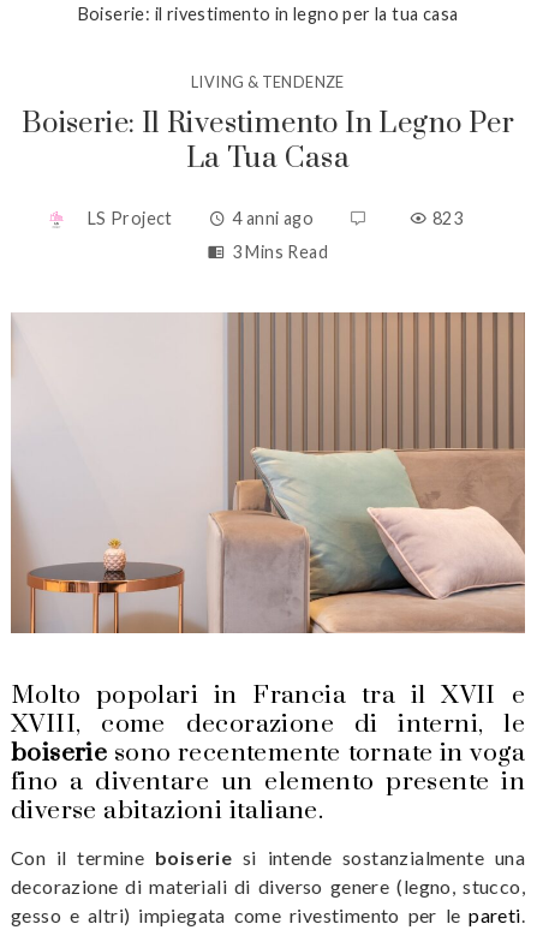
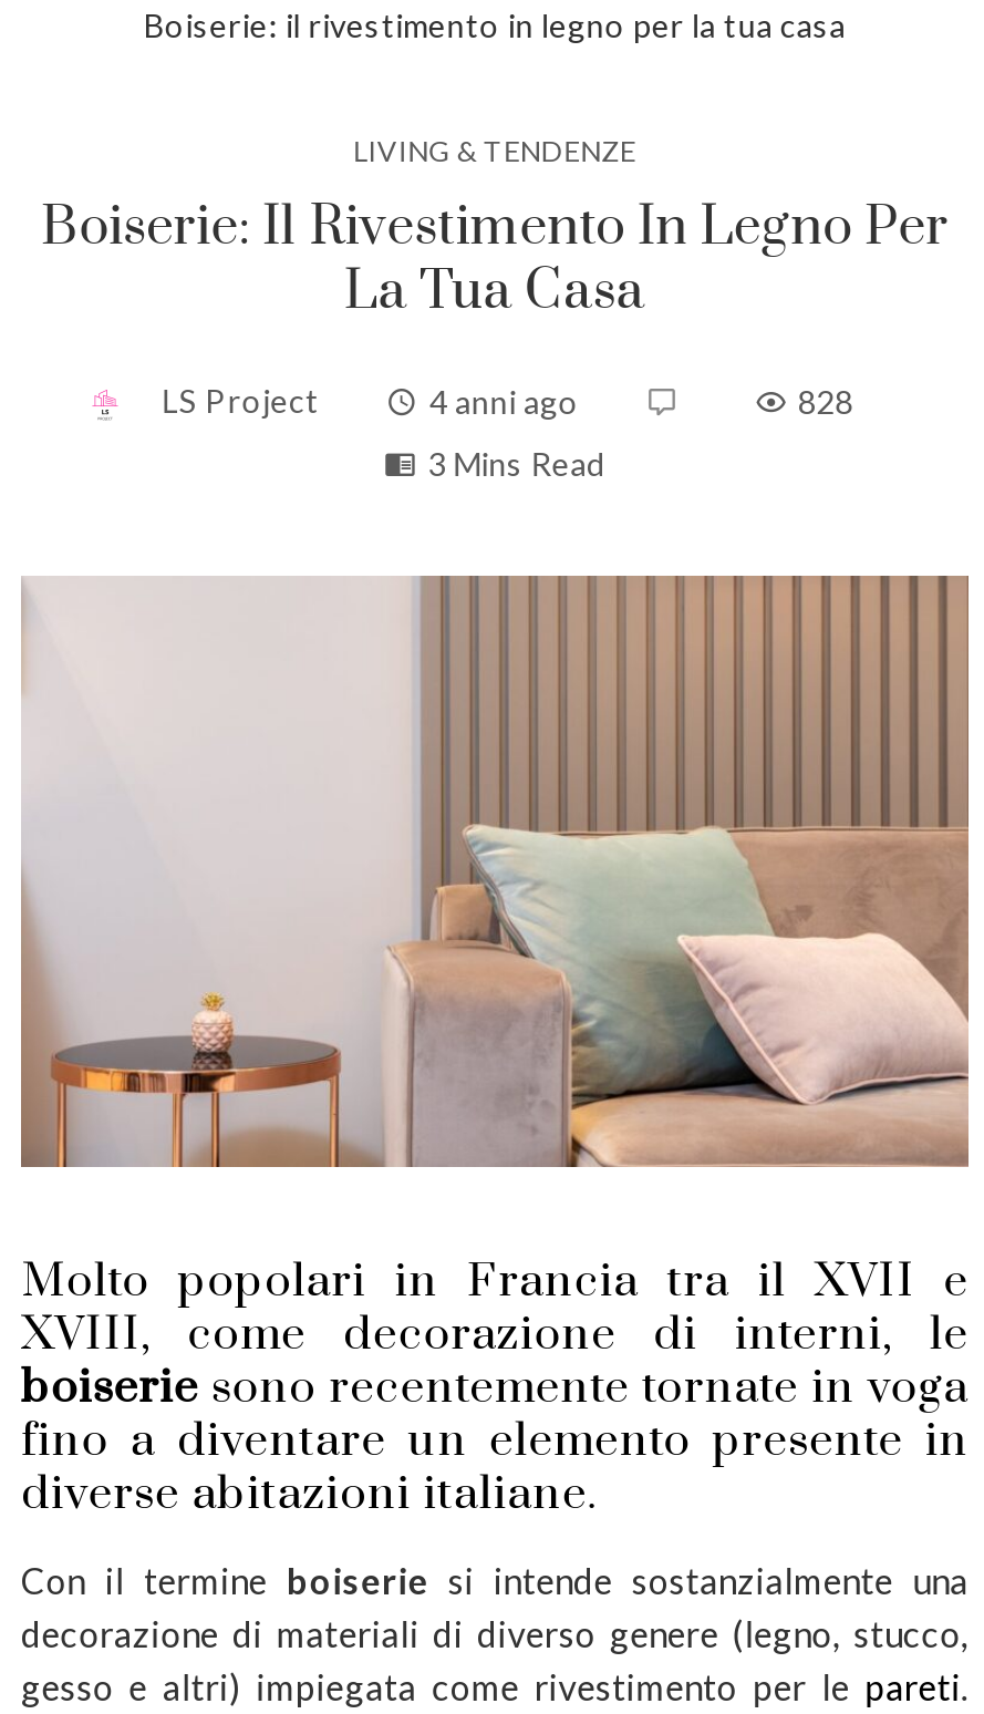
[432,207,463,228] 823 -> [798,382,854,420] 828

